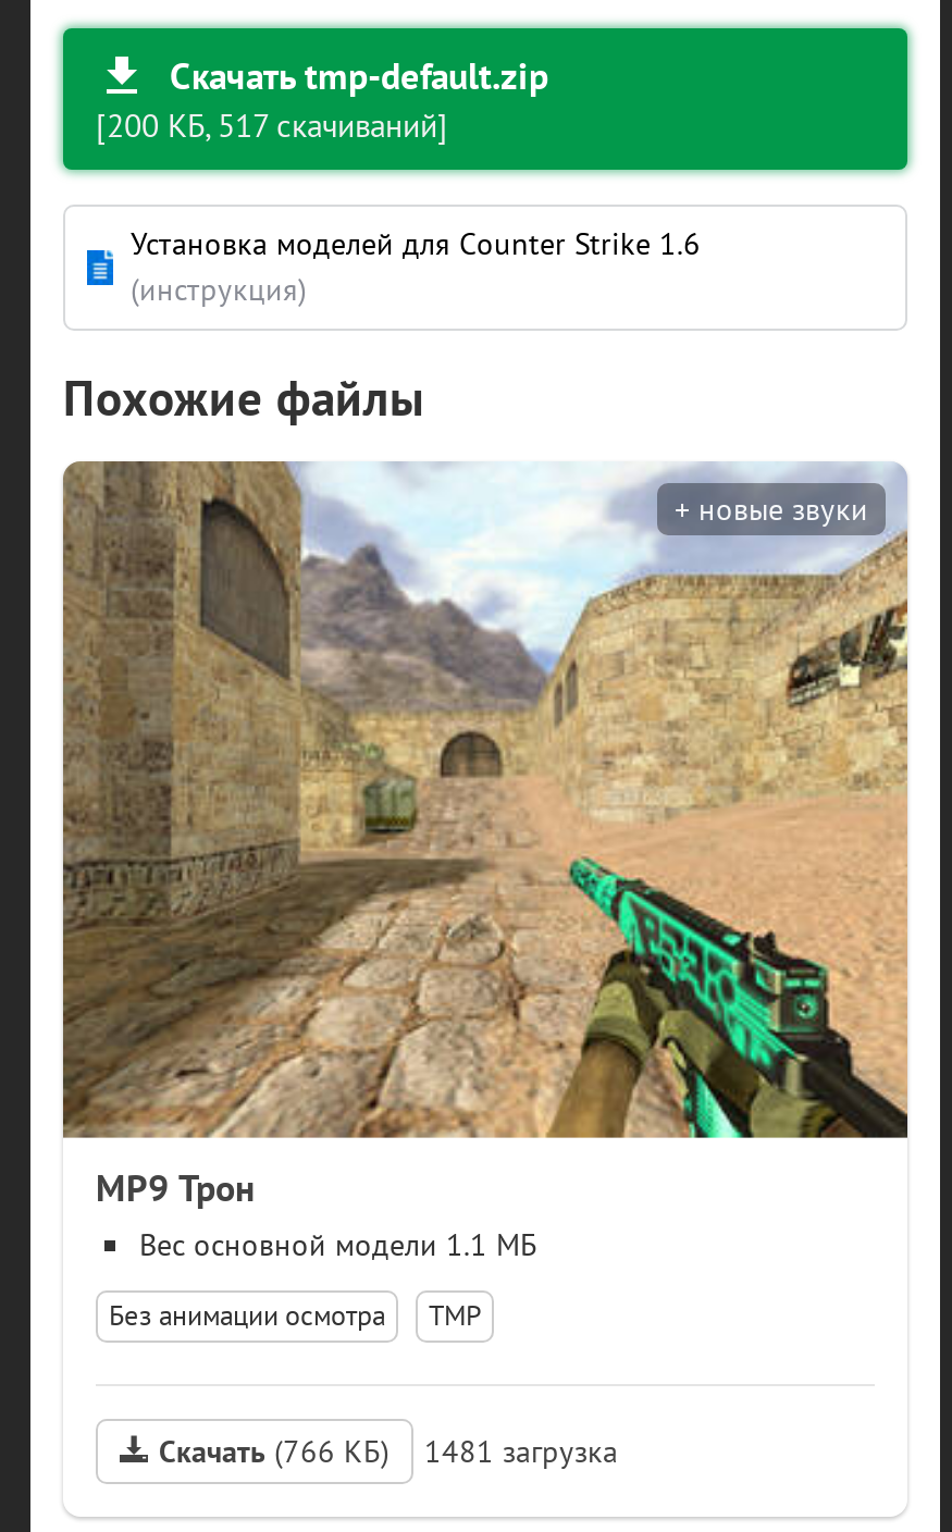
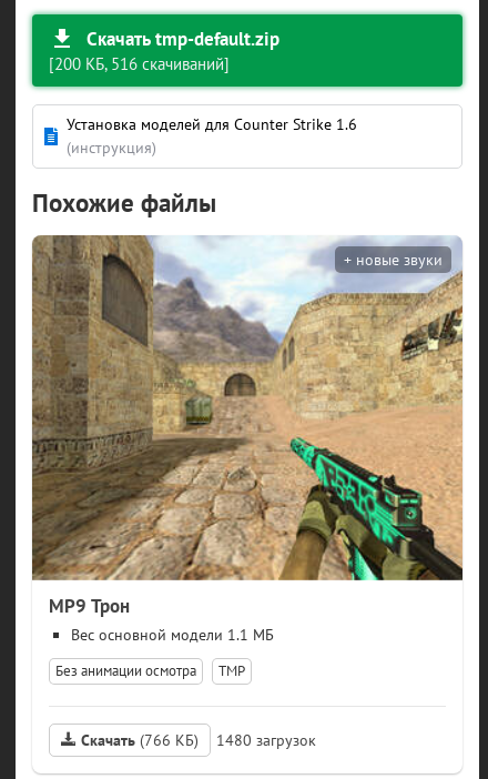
[96,104,448,146] [200 КБ, 517 скачиваний] -> [49,53,230,74] [200 КБ, 516 скачиваний]
[159,1433,503,1472] Скачать (766 КБ) 1481 -> [81,731,256,751] Скачать (766 КБ) 1480

